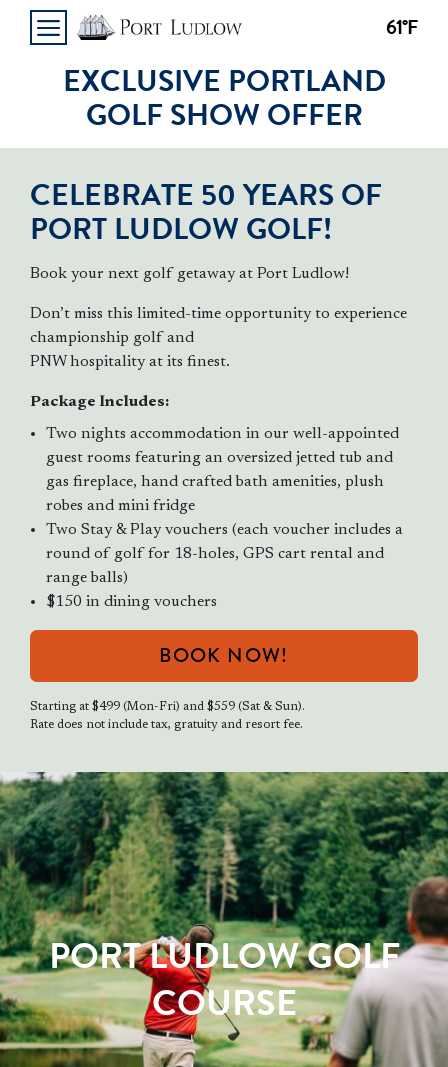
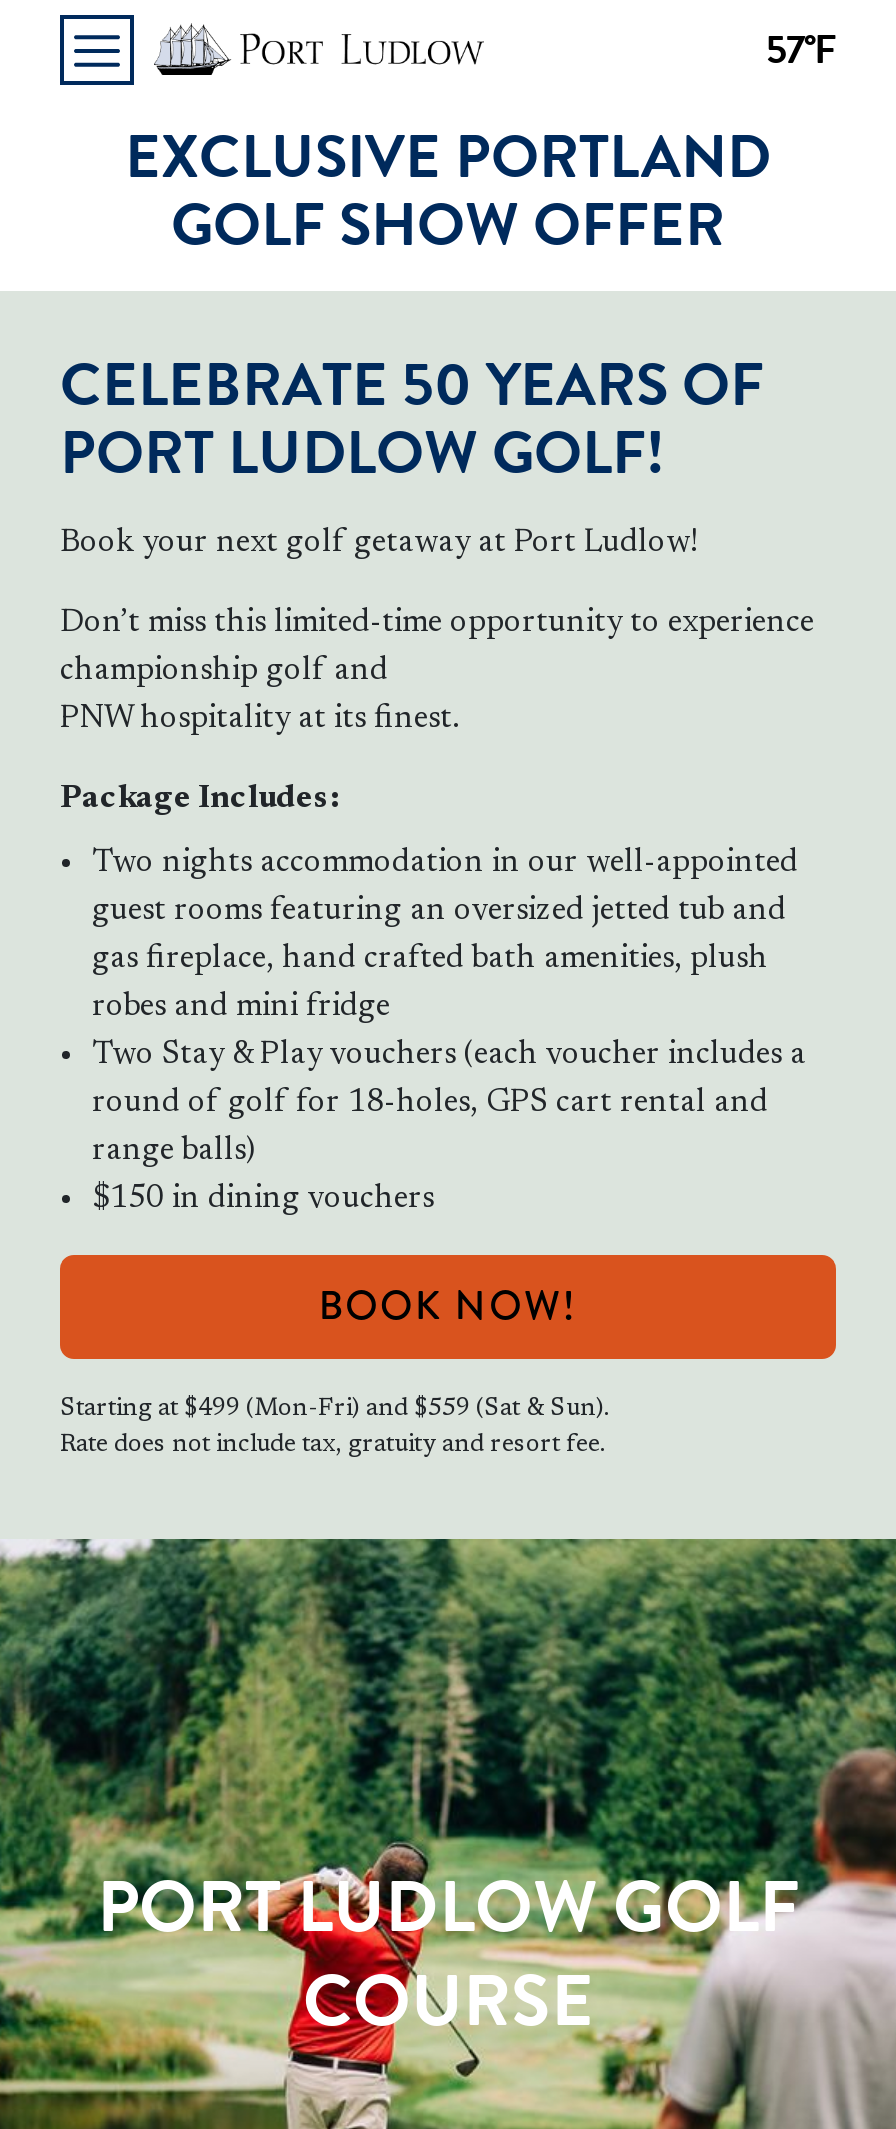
[386,12,407,42] 61° -> [766,19,814,79] 57°

